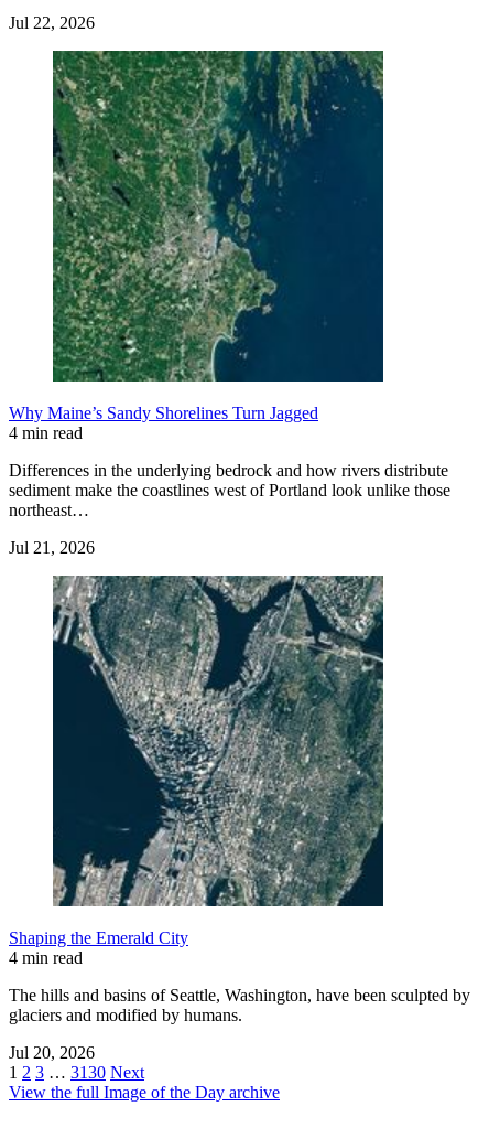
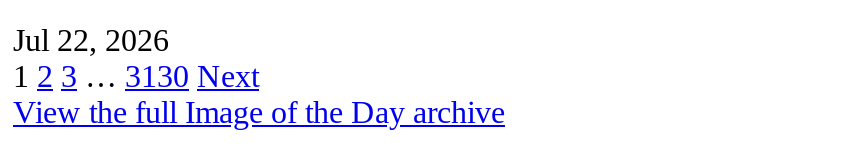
[9,50,450,557] [image] | Why Maine’s Sandy Shorelines Turn Jagged | 4 min read | Differences in the underlying bedrock and how rivers distribute | sediment make the coastlines west of Portland look unlike those | northeast… | Jul 21, 2026 -> none
[9,574,470,1062] [image] | Shaping the Emerald City | 4 min read | The hills and basins of Seattle, Washington, have been sculpted by | glaciers and modified by humans. | Jul 20, 2026 -> none

